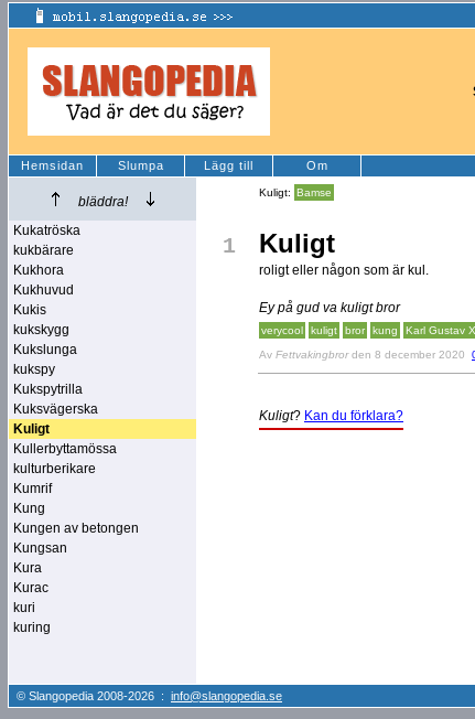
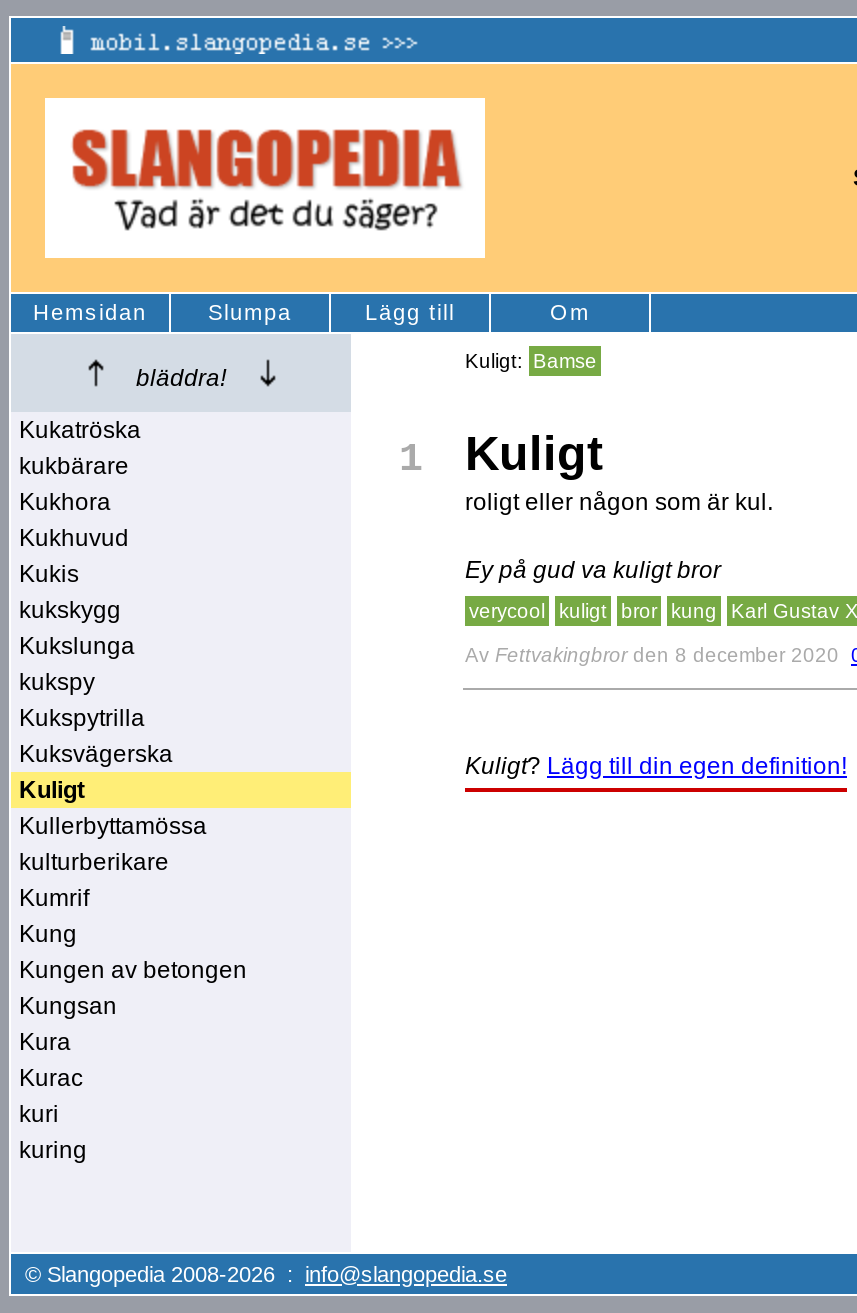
[259,408,403,423] Kuligt? Kan du förklara? -> [465,752,847,780] Kuligt? Lägg till din egen definition!

